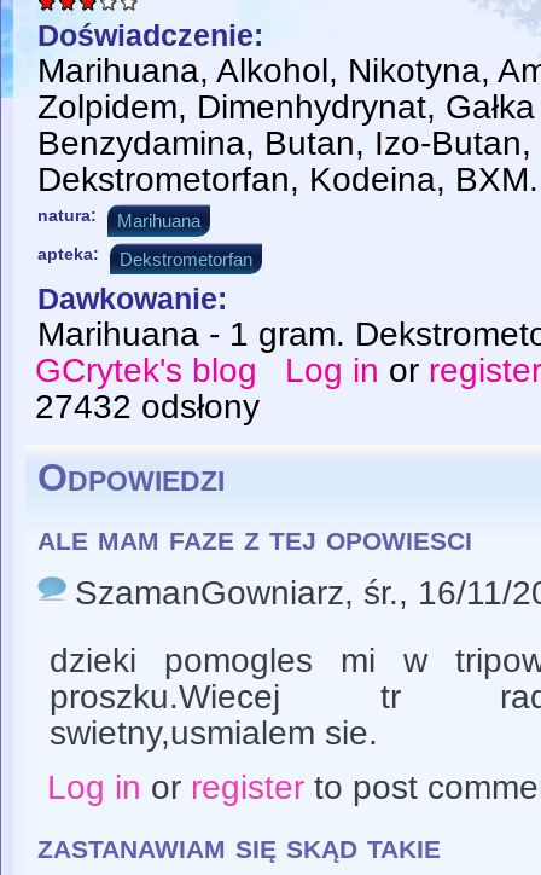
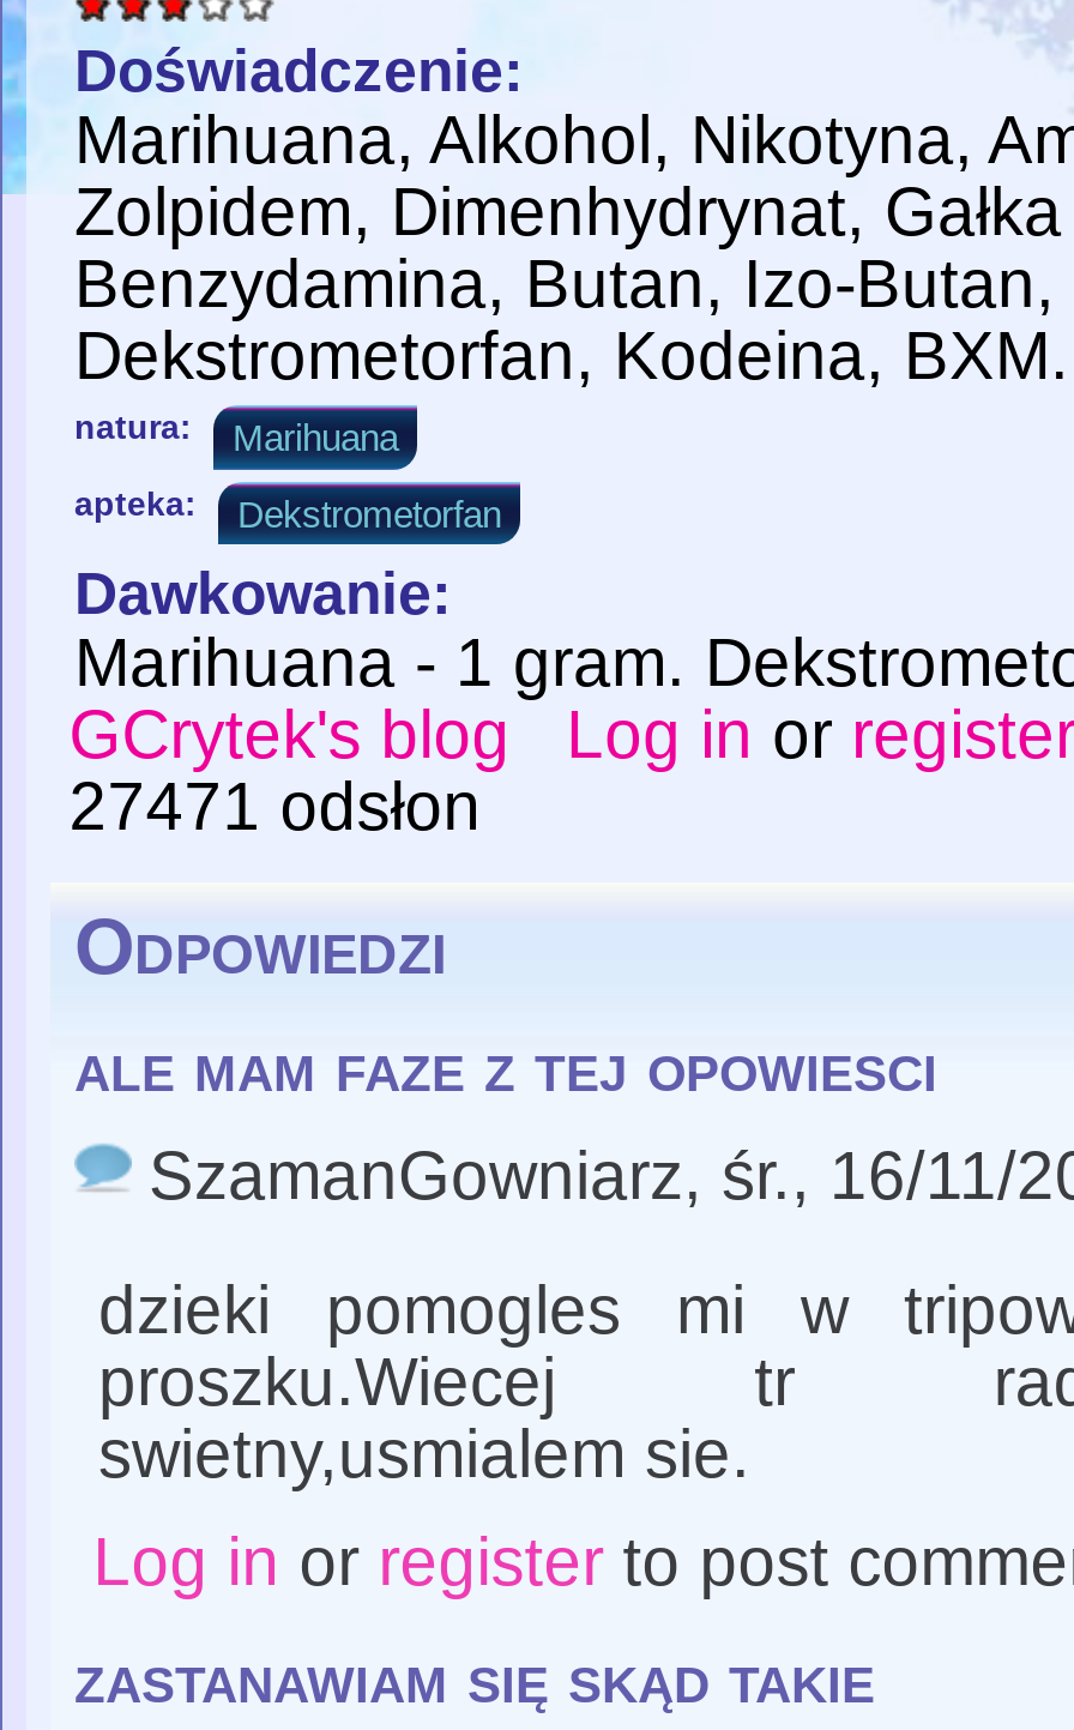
[35,388,259,426] 27432 odsłony -> [69,770,481,845] 27471 odsłon

